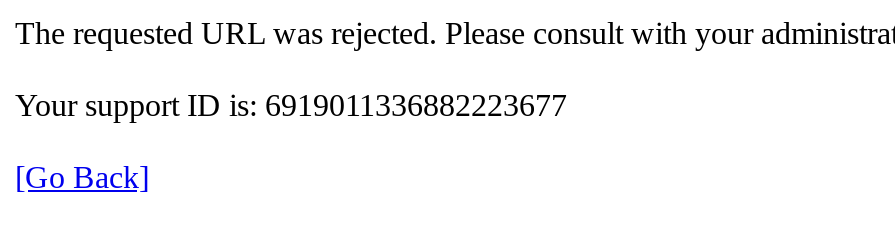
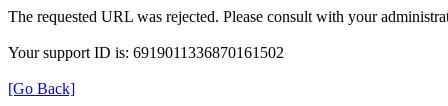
[15,88,567,122] Your support ID is: 6919011336882223677 -> [8,44,284,61] Your support ID is: 6919011336870161502

